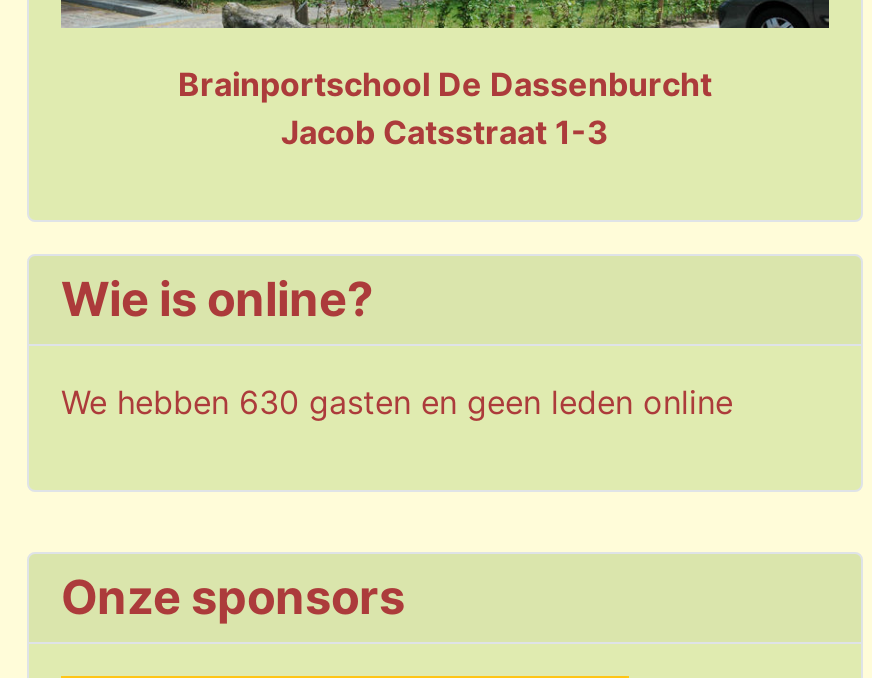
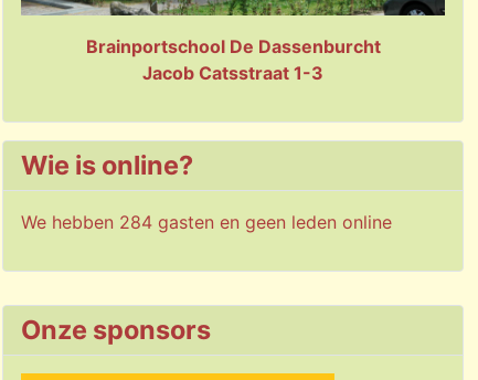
[61,383,733,423] We hebben 630 gasten en geen leden online -> [21,211,392,234] We hebben 284 gasten en geen leden online

